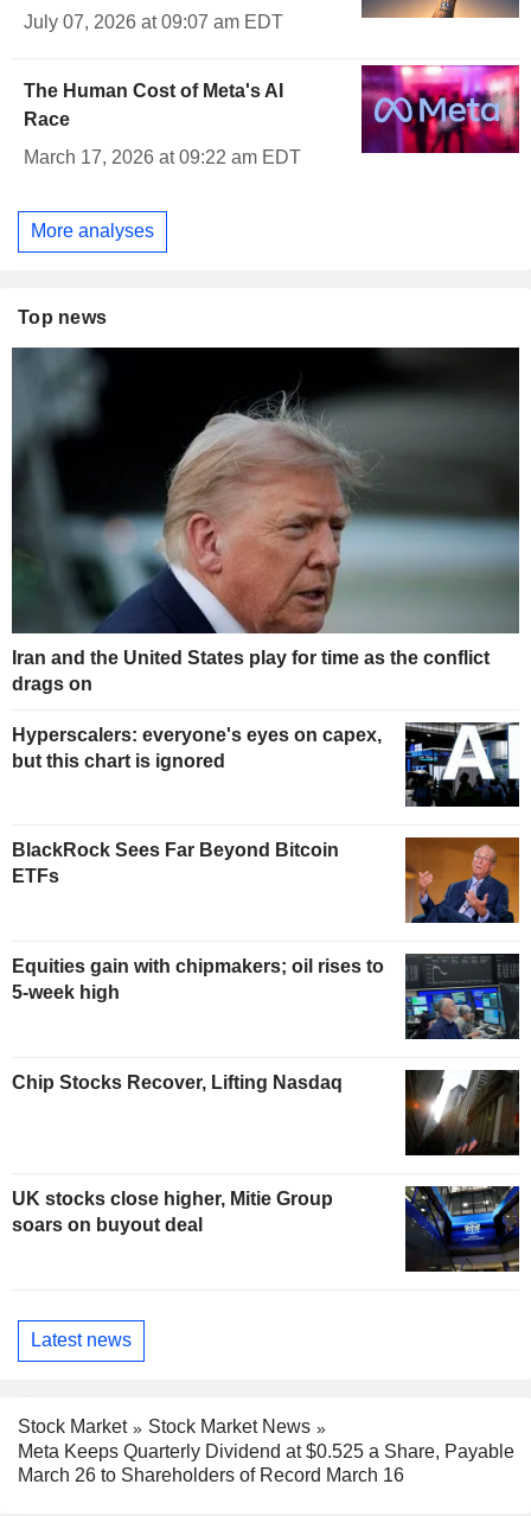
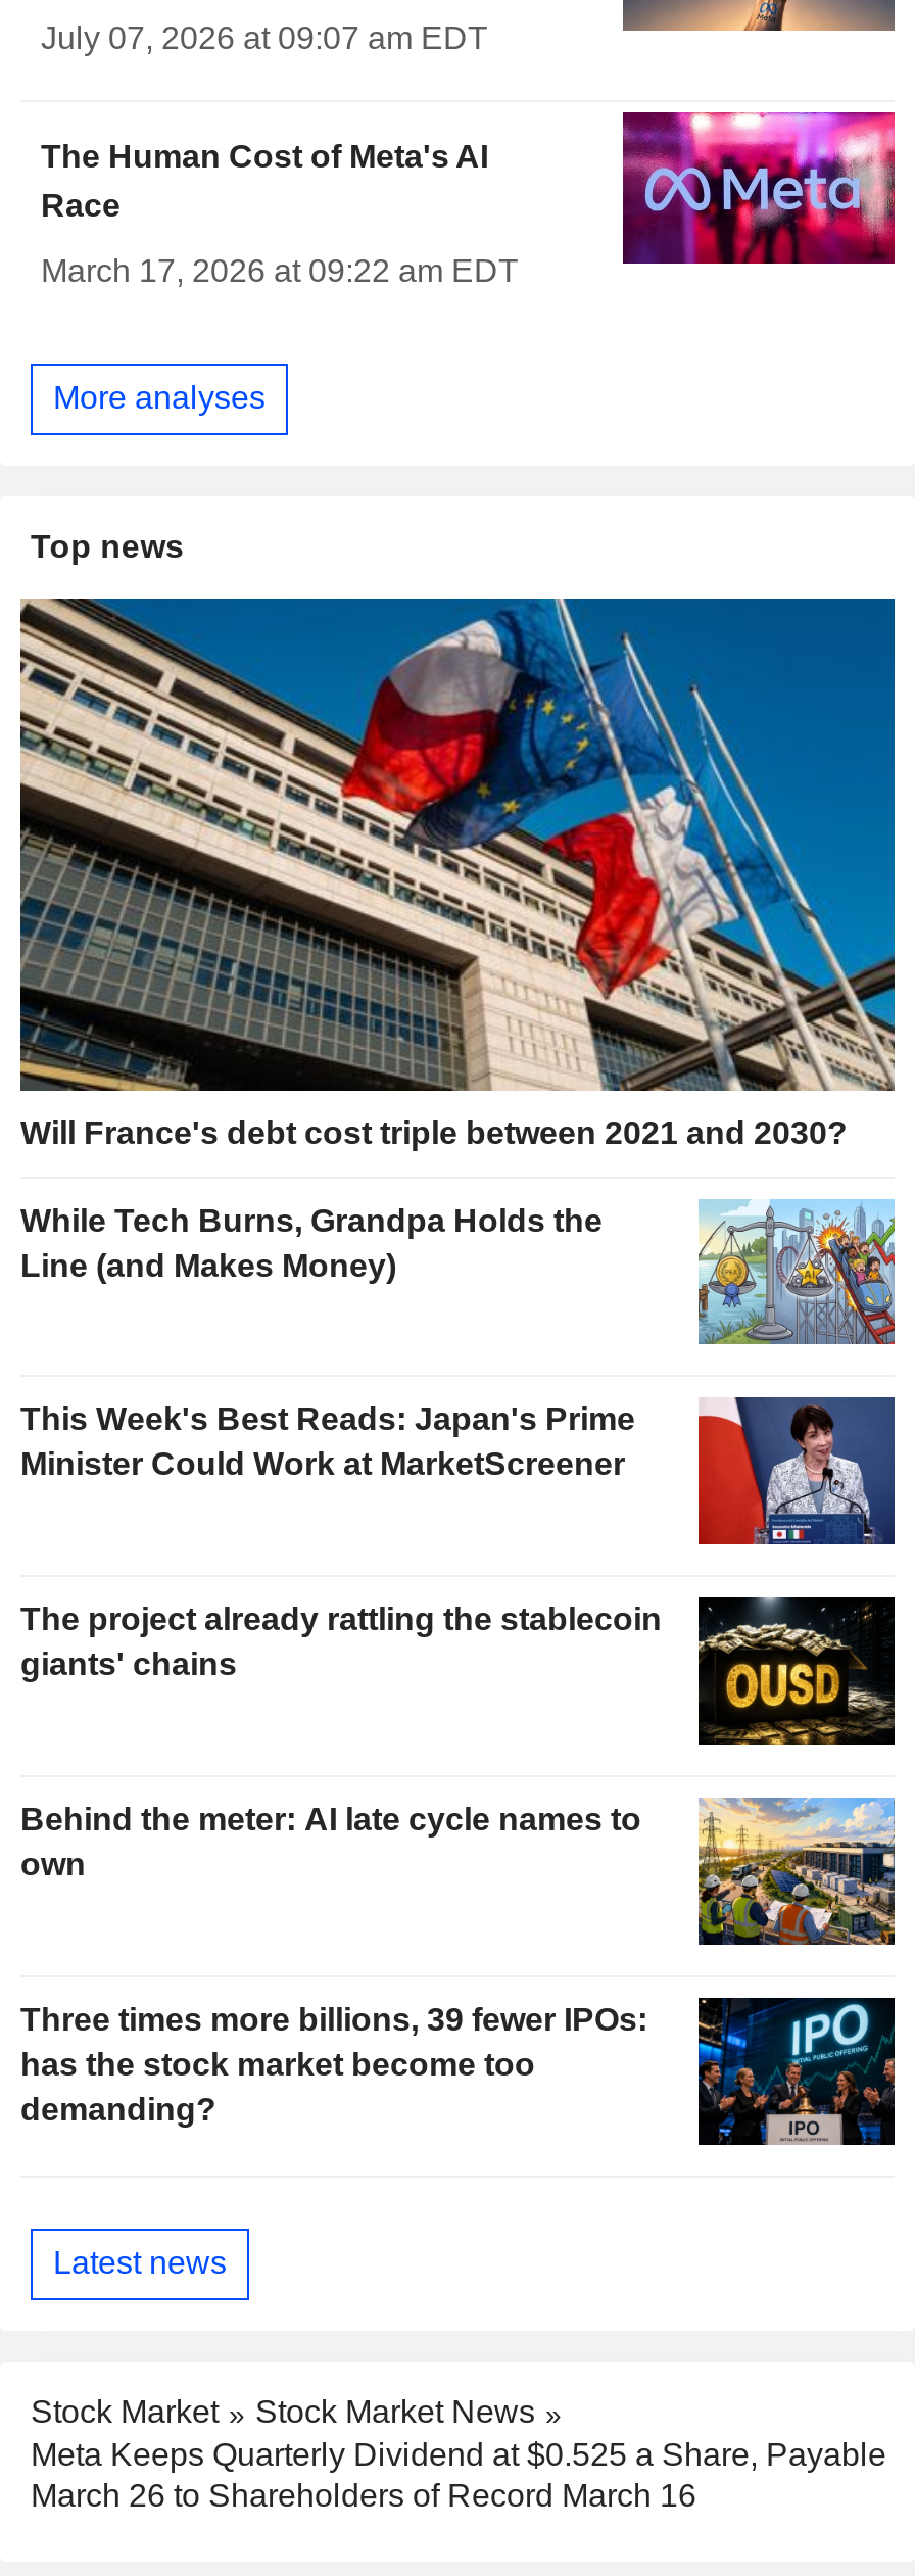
[12,346,520,694] [image] | Iran and the United States play for time as the conflict | drags on -> [20,597,897,1149] [image] | Will France's debt cost triple between 2021 and 2030?
[12,724,382,771] Hyperscalers: everyone's eyes on capex, | but this chart is ignored -> [20,1203,603,1282] While Tech Burns, Grandpa Holds the | Line (and Makes Money)
[404,721,520,808] [image] -> [699,1199,897,1346] [image]
[12,840,339,887] BlackRock Sees Far Beyond Bitcoin | ETFs -> [20,1402,635,1482] This Week's Best Reads: Japan's Prime | Minister Could Work at MarketScreener
[404,836,520,924] [image] -> [699,1395,897,1546] [image]
[12,954,519,1040] [image] | Equities gain with chipmakers; oil rises to | 5-week high -> [20,1597,893,1747] [image] | The project already rattling the stablecoin | giants' chains
[12,1072,343,1093] Chip Stocks Recover, Lifting Nasdaq -> [20,1802,641,1882] Behind the meter: AI late cycle names to | own
[404,1069,519,1157] [image] -> [699,1796,897,1947] [image]
[12,1188,333,1235] UK stocks close higher, Mitie Group | soars on buyout deal -> [20,2002,647,2126] Three times more billions, 39 fewer IPOs: | has the stock market become too | demanding?
[405,1185,520,1272] [image] -> [696,1996,897,2145] [image]

